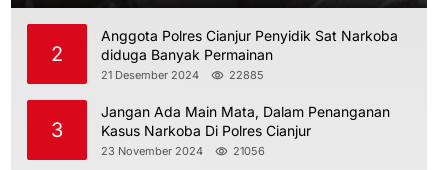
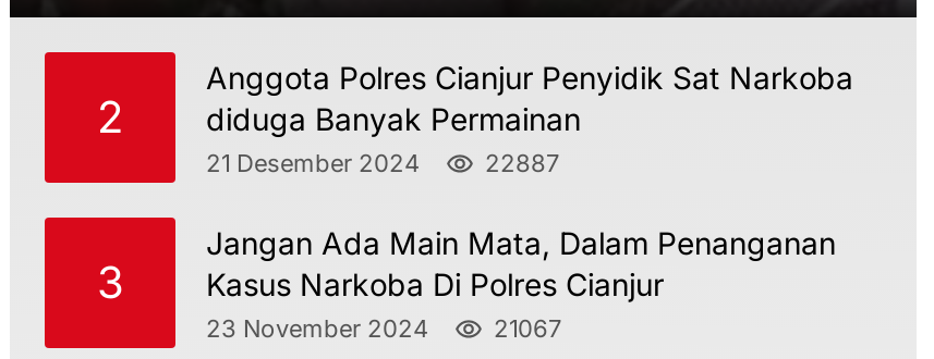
[229,68,264,82] 22885 -> [485,149,559,179] 22887
[233,144,265,158] 21056 -> [494,314,561,345] 21067

